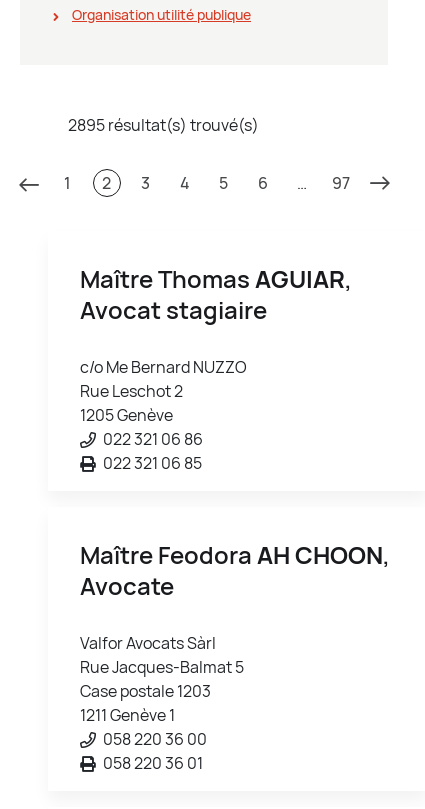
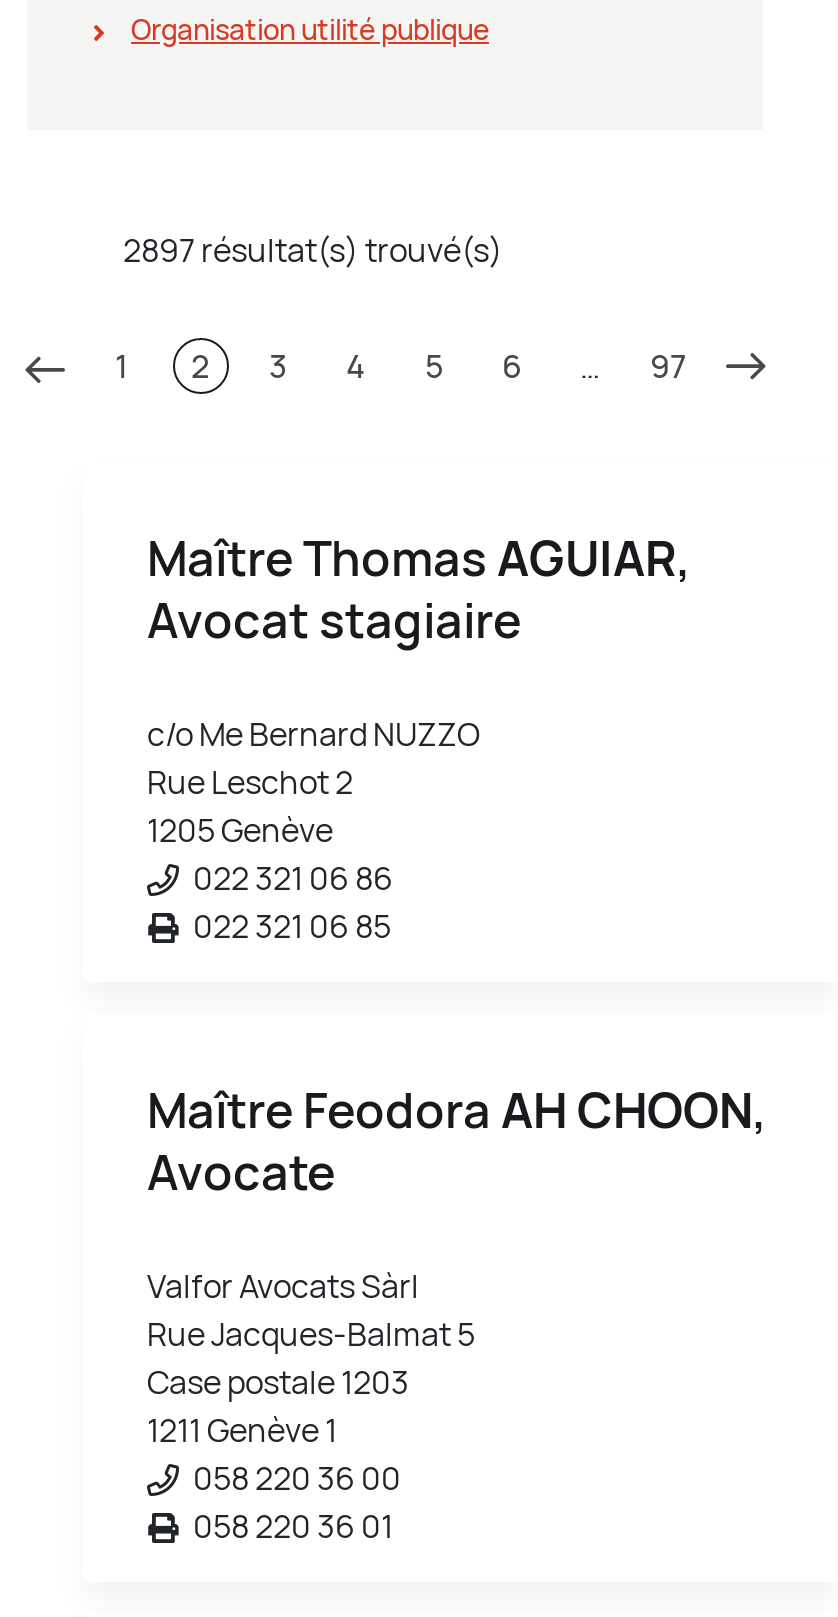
[68,114,259,136] 2895 résultat(s) trouvé(s) -> [123,228,503,272] 2897 résultat(s) trouvé(s)

